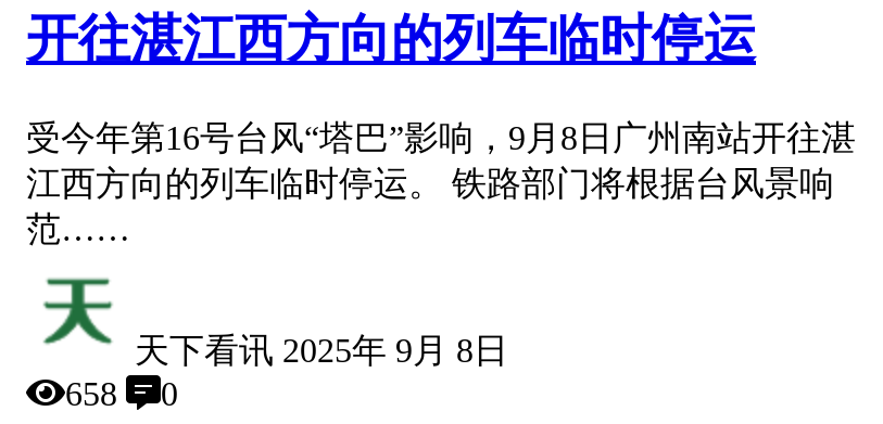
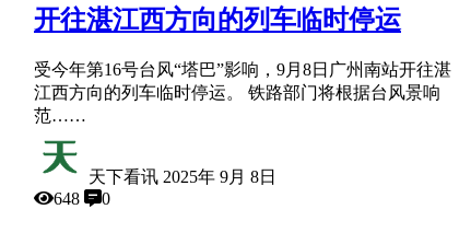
[65,374,117,411] 658 -> [54,189,80,207] 648

